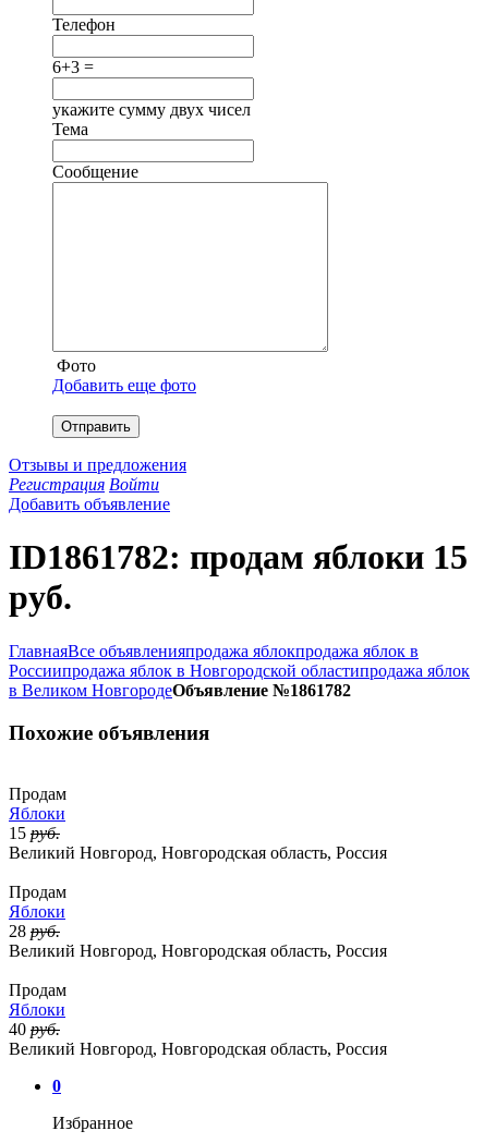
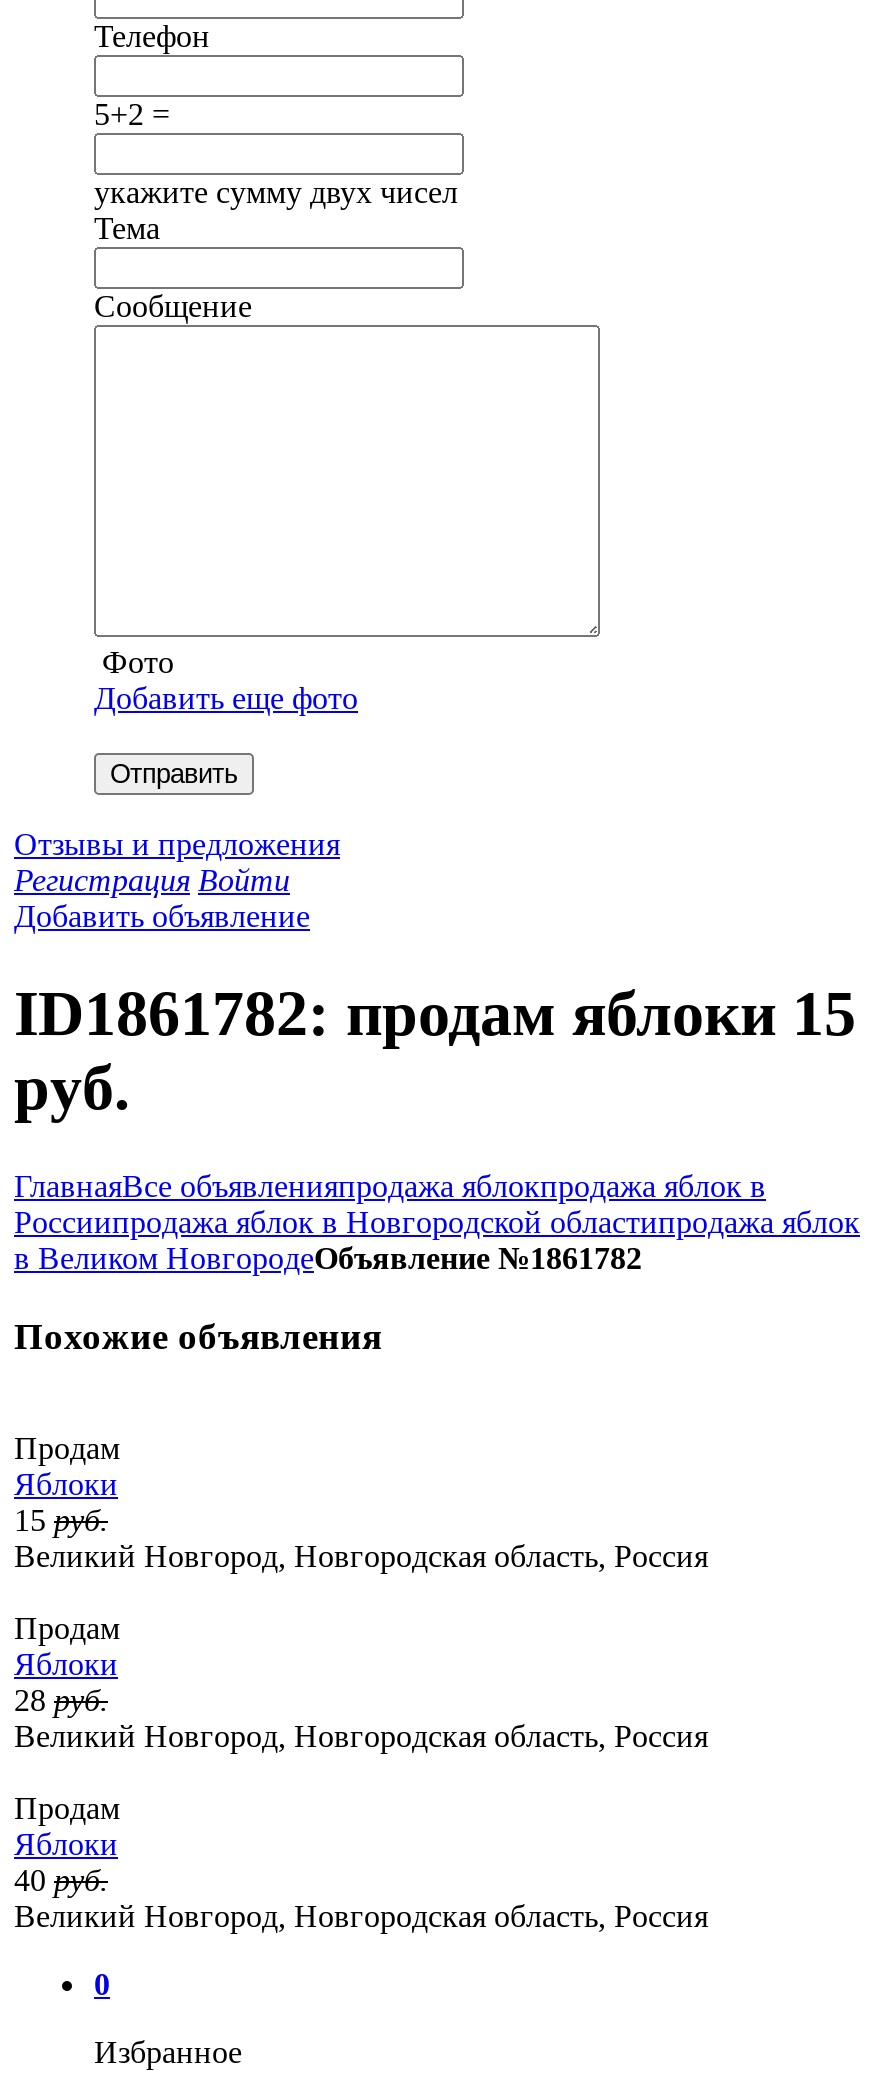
[52,58,94,76] 6+3 = -> [94,97,170,131] 5+2 =

